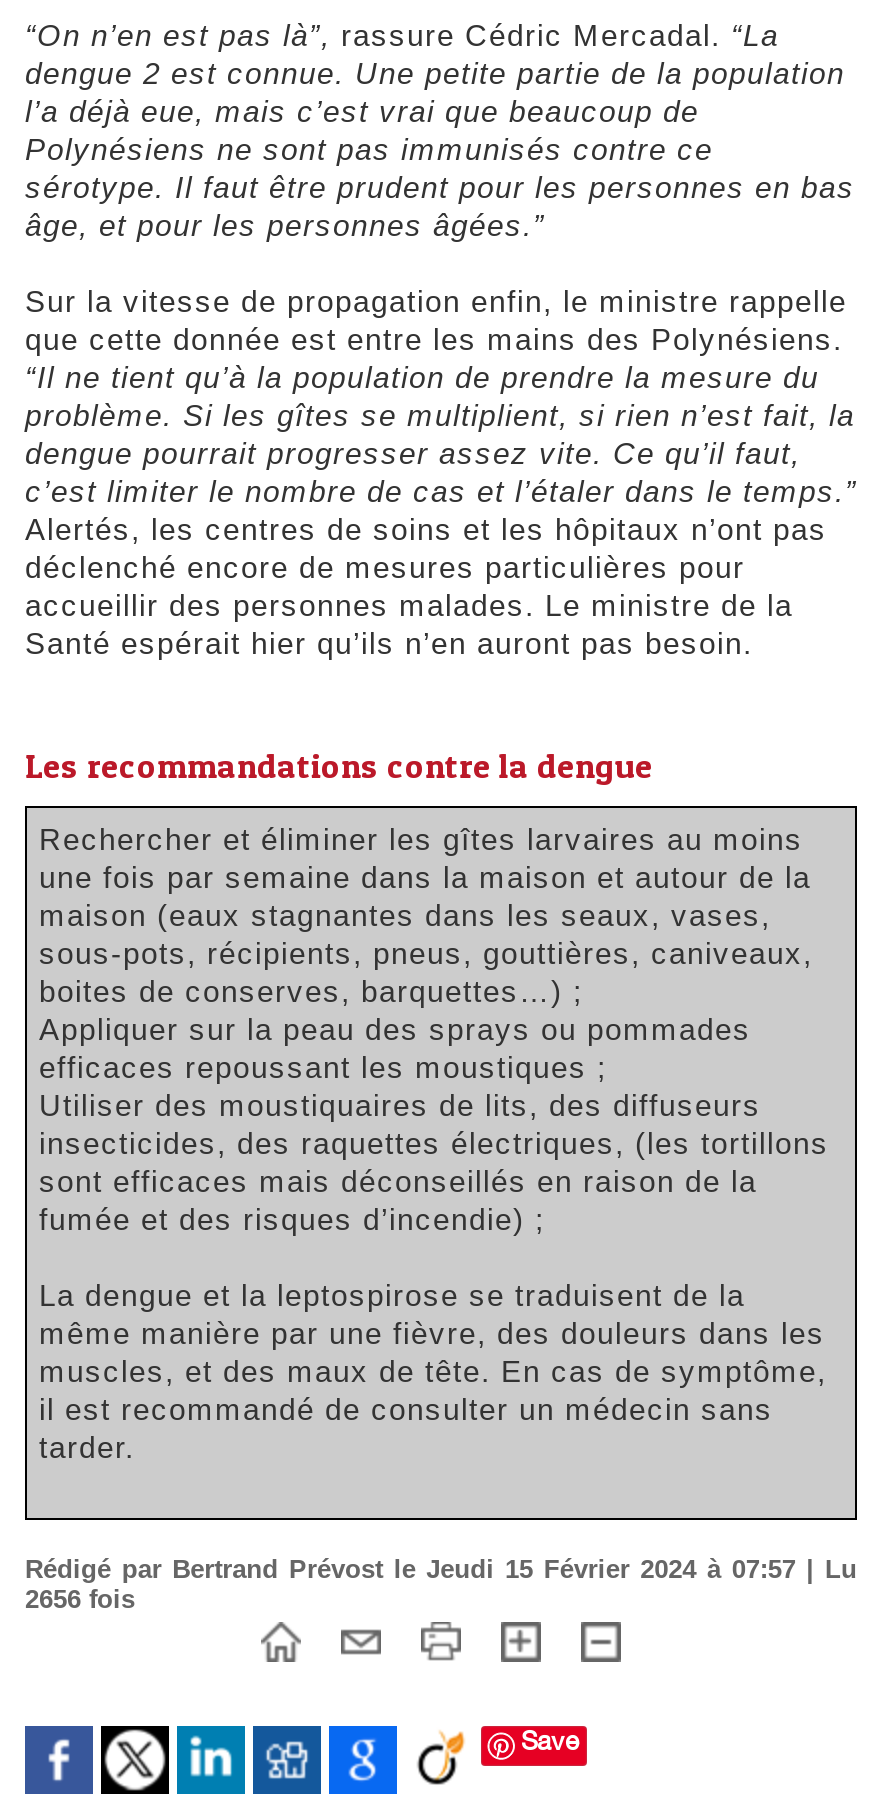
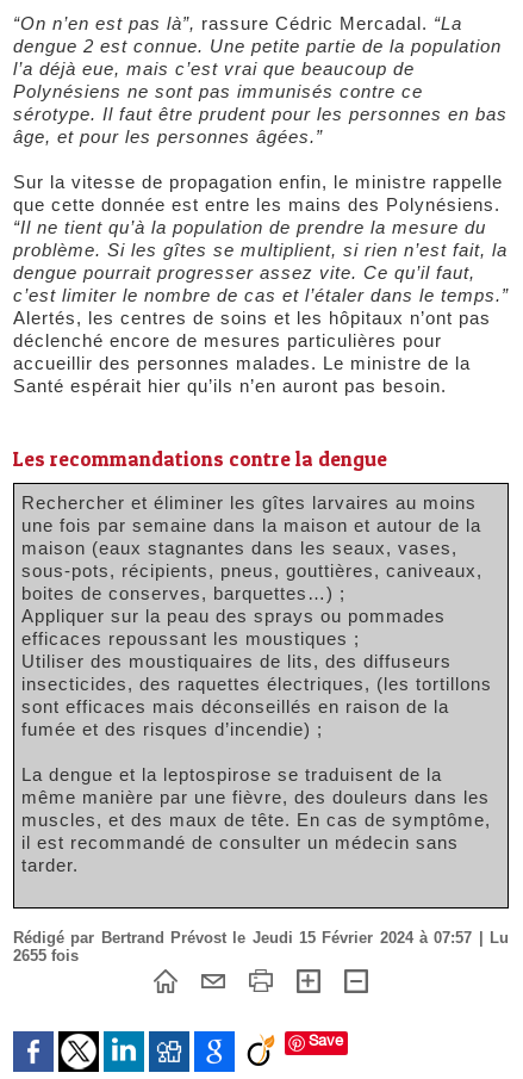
[25,1584,135,1614] 2656 fois -> [13,947,79,965] 2655 fois

